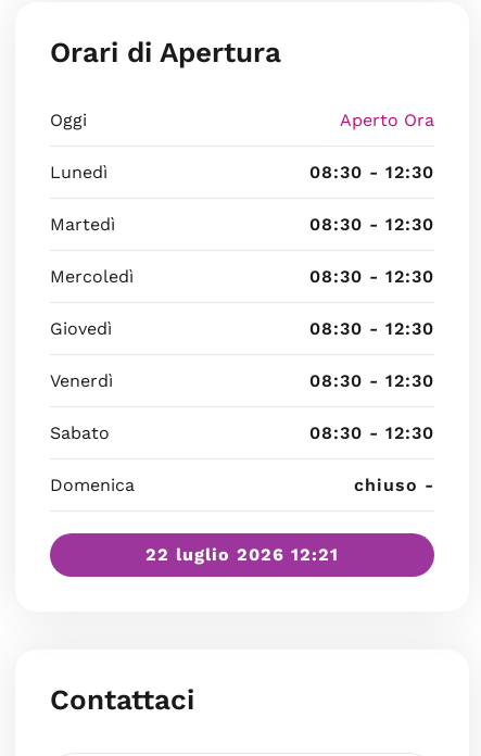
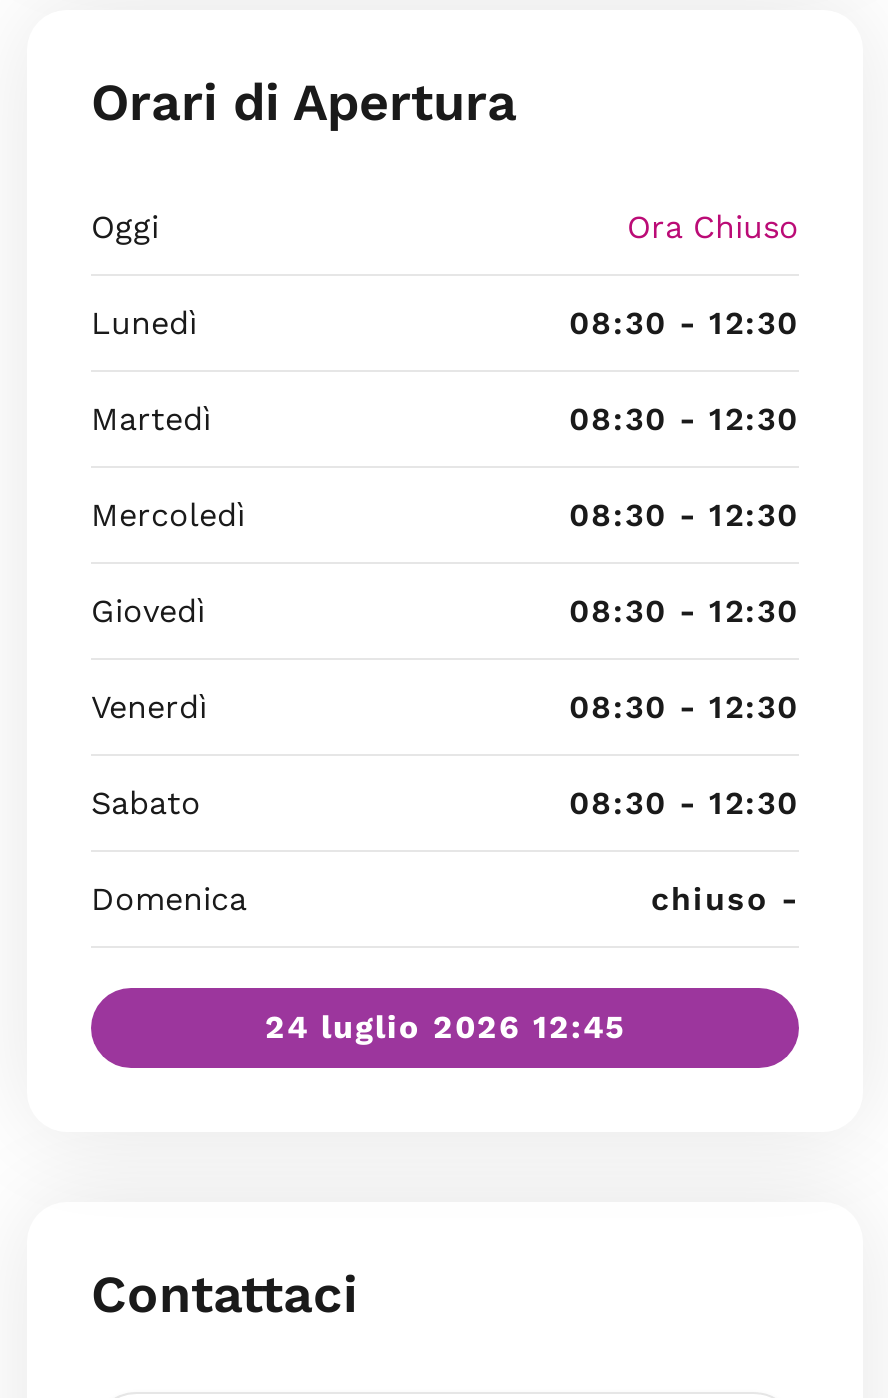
[340,110,434,130] Aperto Ora -> [627,208,799,246] Ora Chiuso
[145,544,339,565] 22 luglio 2026 12:21 -> [265,1008,625,1046] 24 luglio 2026 12:45

